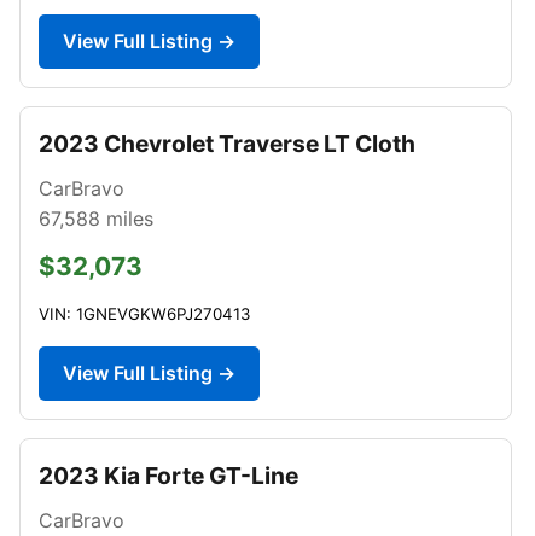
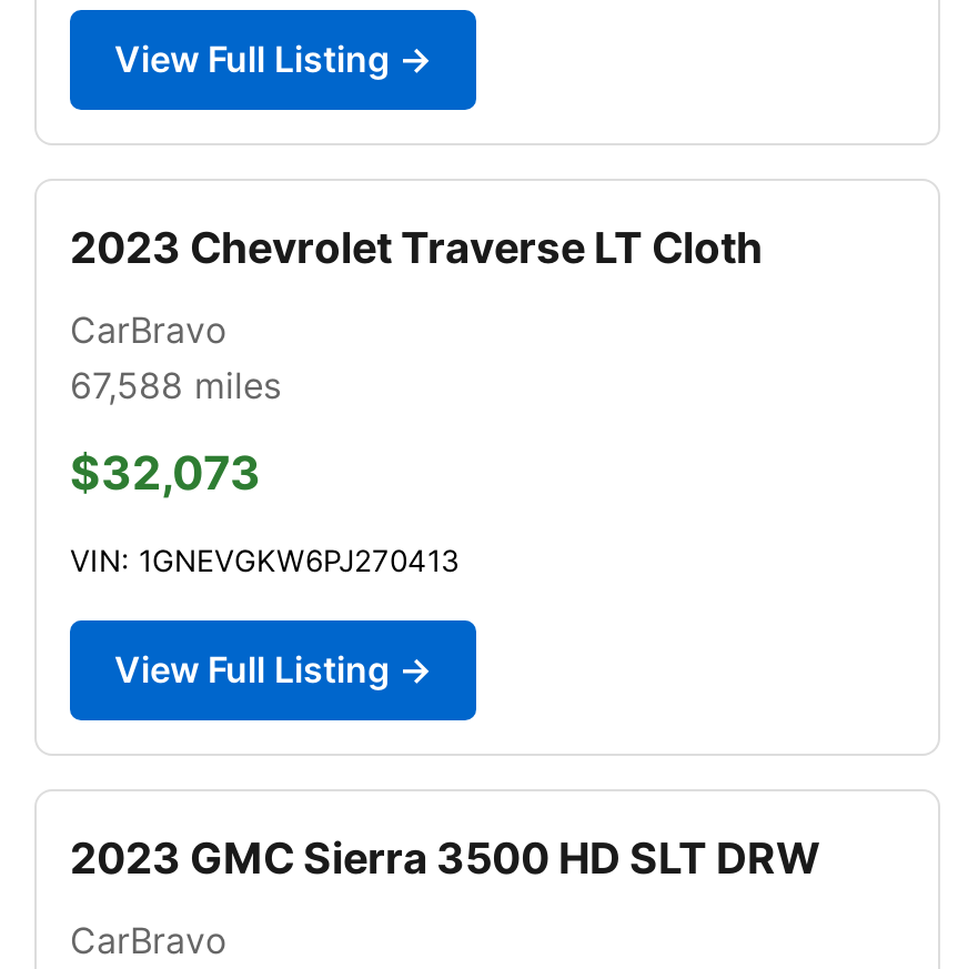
[39,461,298,490] 2023 Kia Forte GT-Line -> [70,831,820,884] 2023 GMC Sierra 3500 HD SLT DRW

